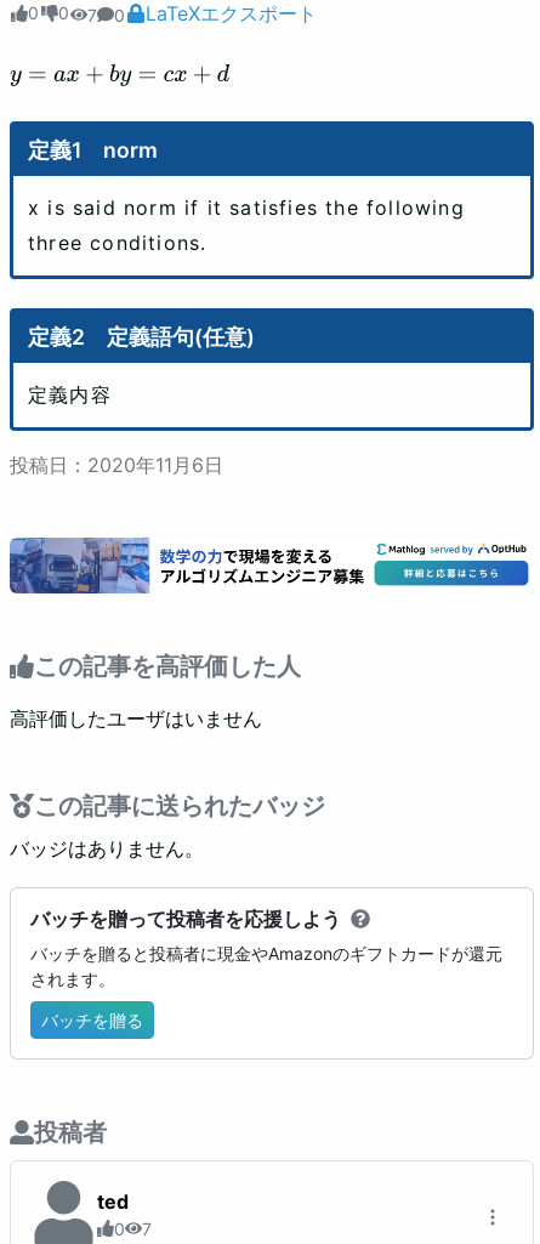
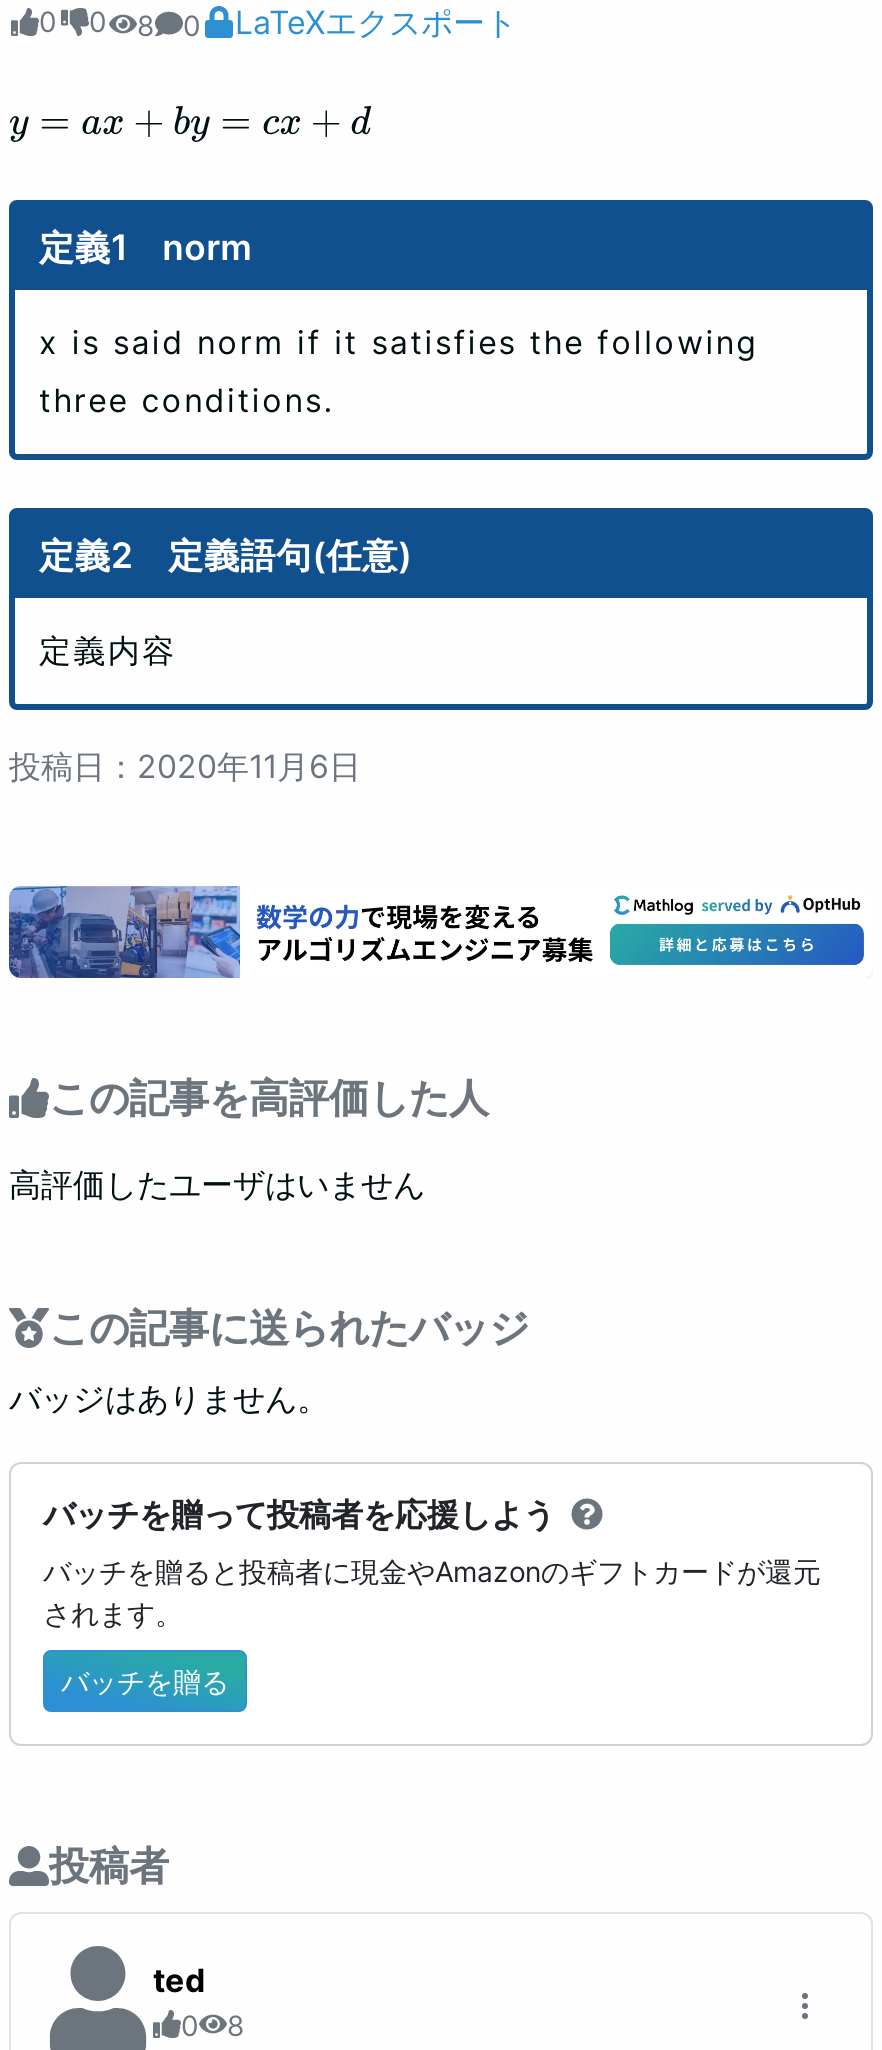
[87,5,97,25] 7 -> [137,8,155,42] 8
[142,1218,152,1239] 7 -> [227,2007,245,2041] 8

